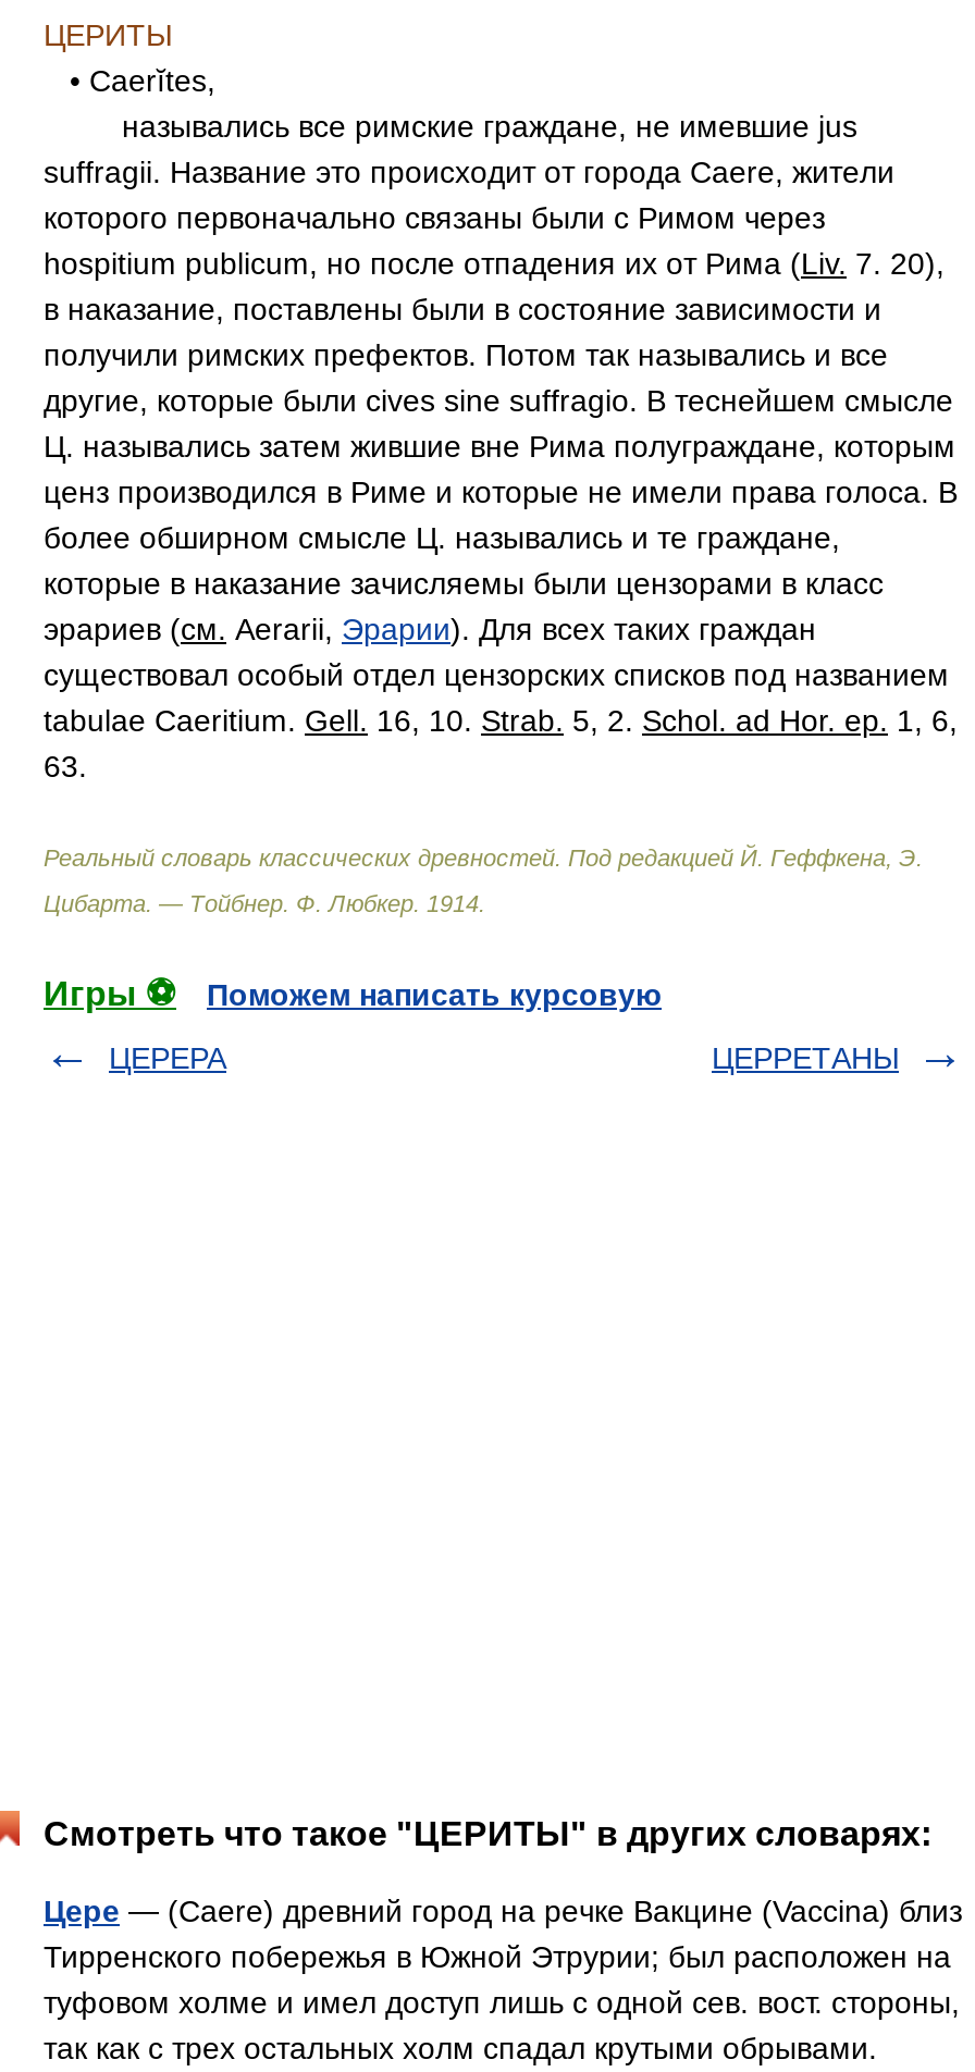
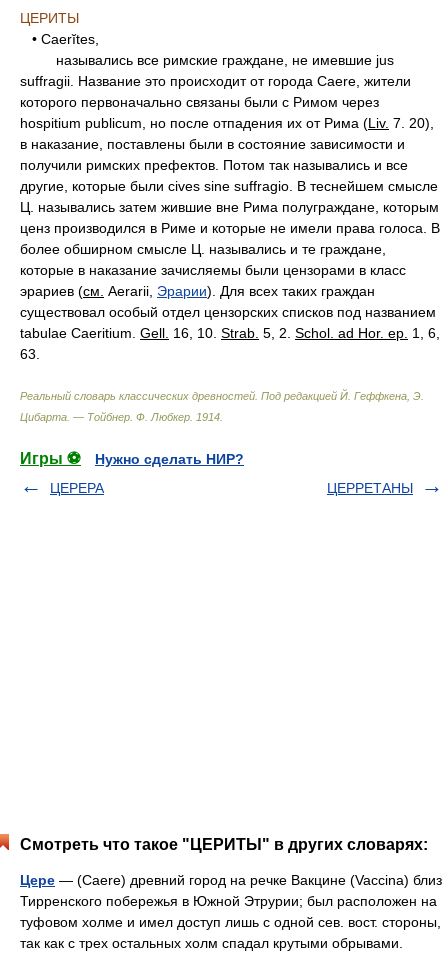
[207,977,662,1012] Поможем написать курсовую -> [95,451,244,467] Нужно сделать НИР?

